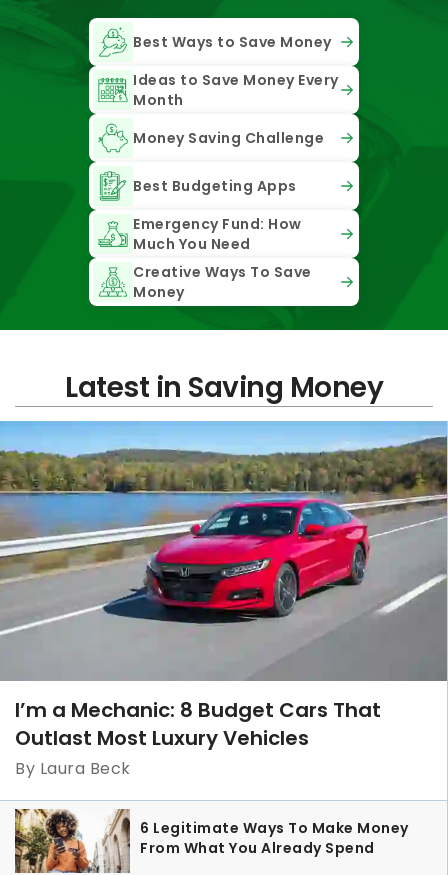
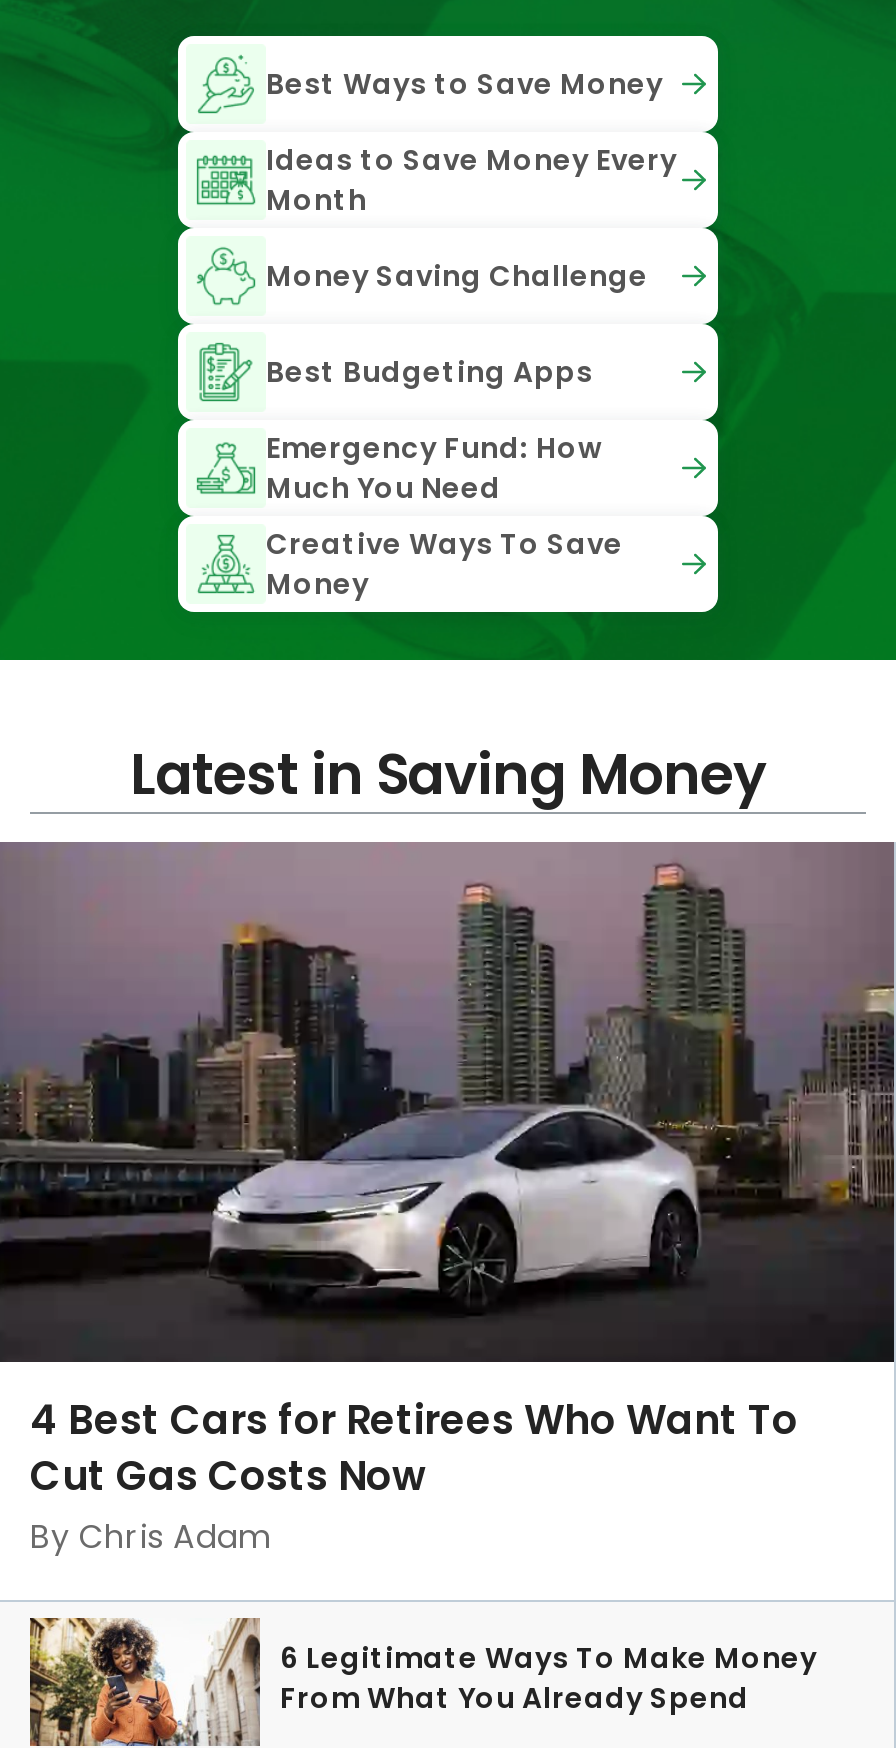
[3,420,445,780] [image] | I’m a Mechanic: 8 Budget Cars That | Outlast Most Luxury Vehicles | By Laura Beck -> [6,840,890,1559] [image] | 4 Best Cars for Retirees Who Want To | Cut Gas Costs Now | By Chris Adam

